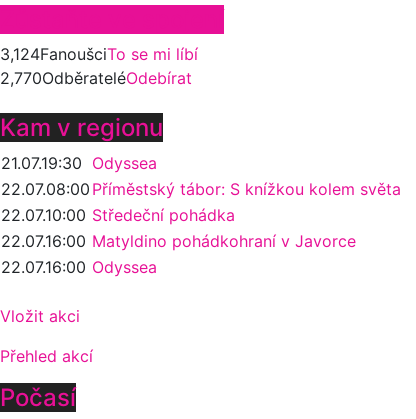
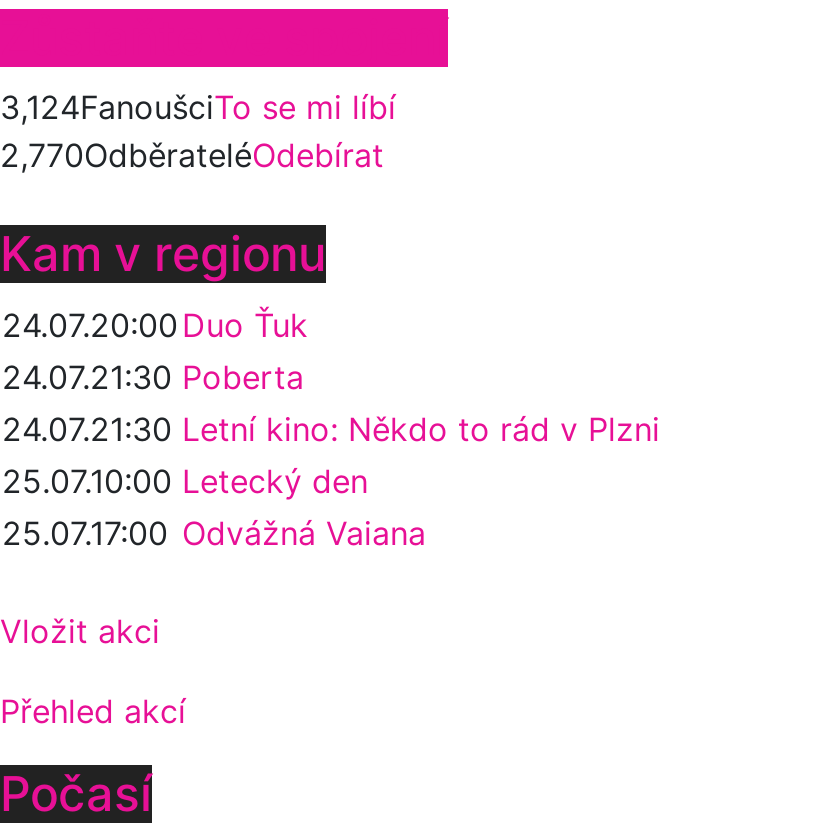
[1,153,401,277] 21.07.19:30 Odyssea | 22.07.08:00 Příměstský tábor: S knížkou kolem světa | 22.07.10:00 Středeční pohádka | 22.07.16:00 Matyldino pohádkohraní v Javorce | 22.07.16:00 Odyssea -> [2,305,660,553] 24.07.20:00 Duo Ťuk | 24.07.21:30 Poberta | 24.07.21:30 Letní kino: Někdo to rád v Plzni | 25.07.10:00 Letecký den | 25.07.17:00 Odvážná Vaiana

